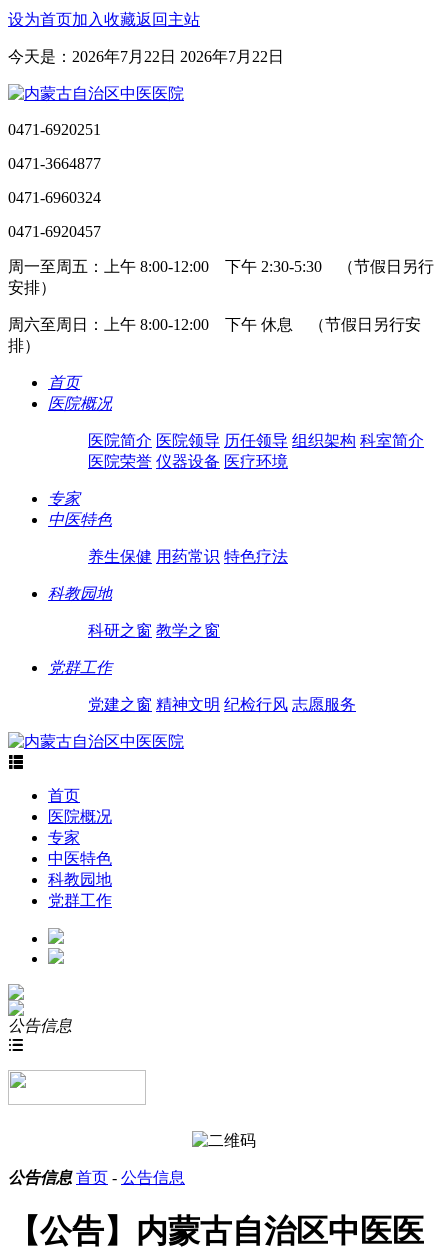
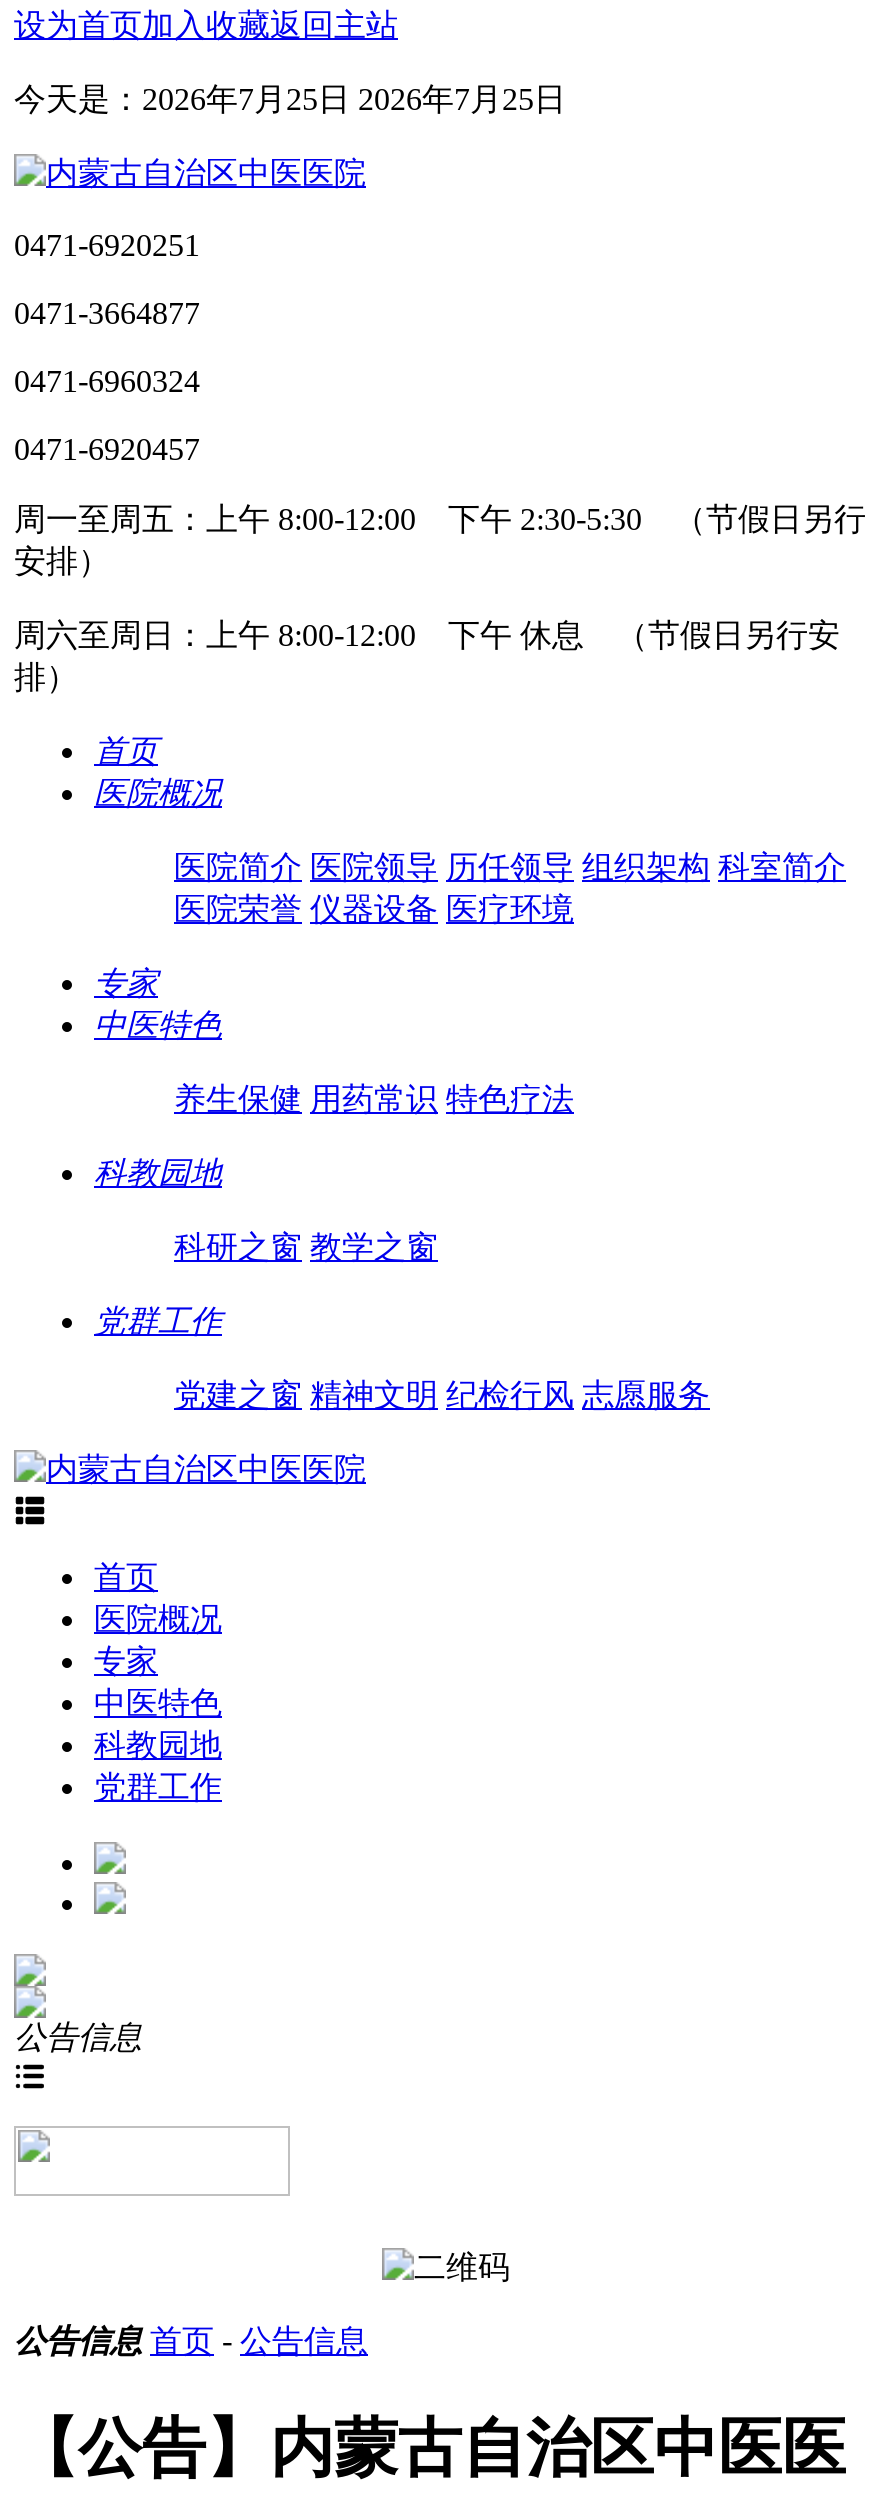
[8,48,284,65] 今天是：2026年7月22日 2026年7月22日 -> [14,82,566,116] 今天是：2026年7月25日 2026年7月25日

